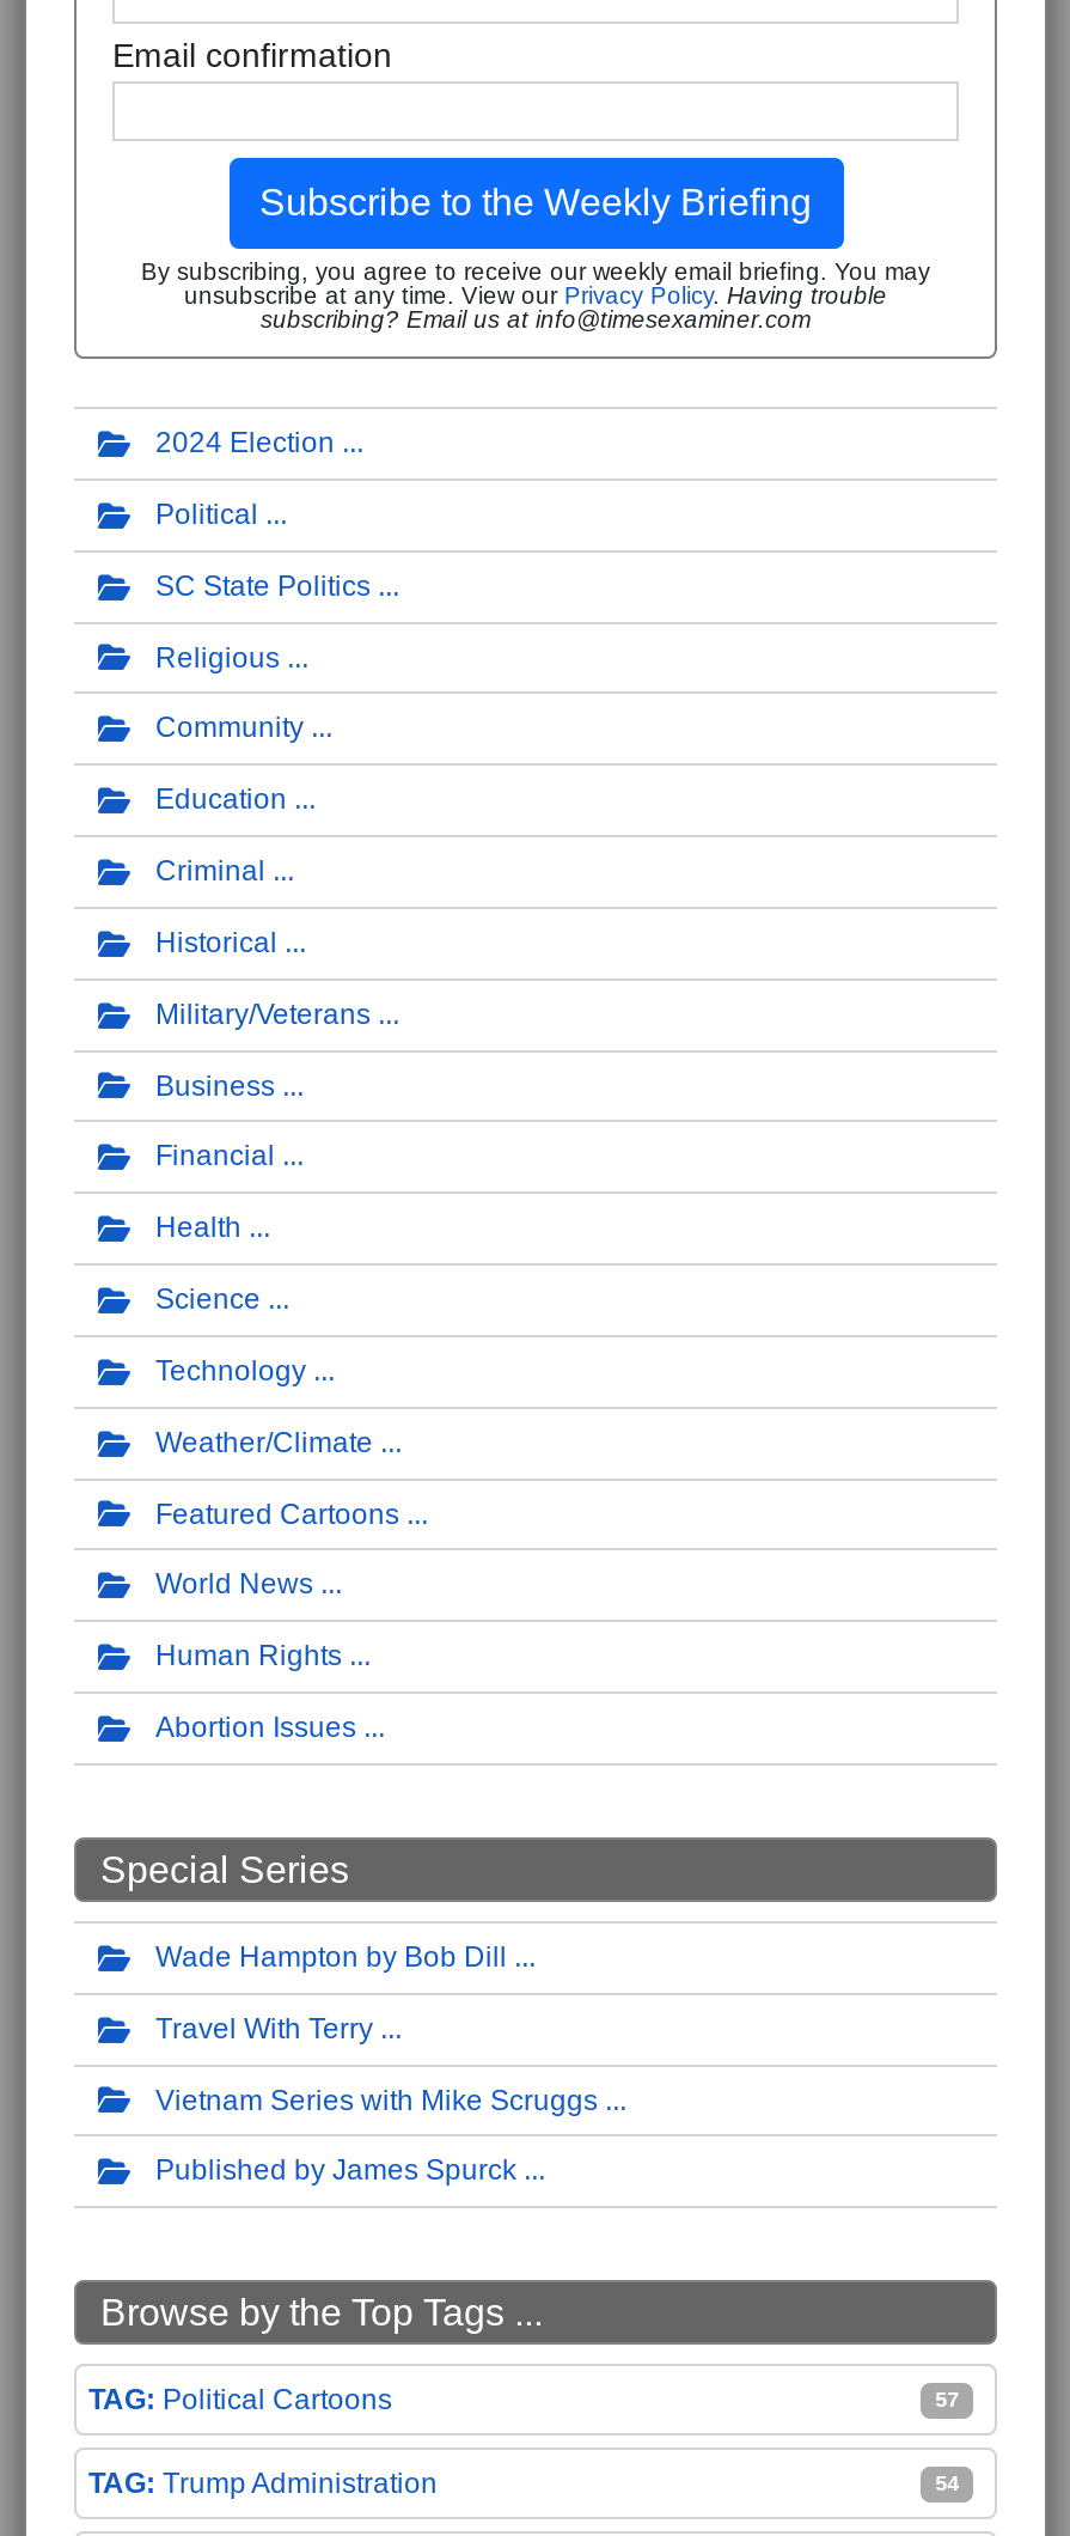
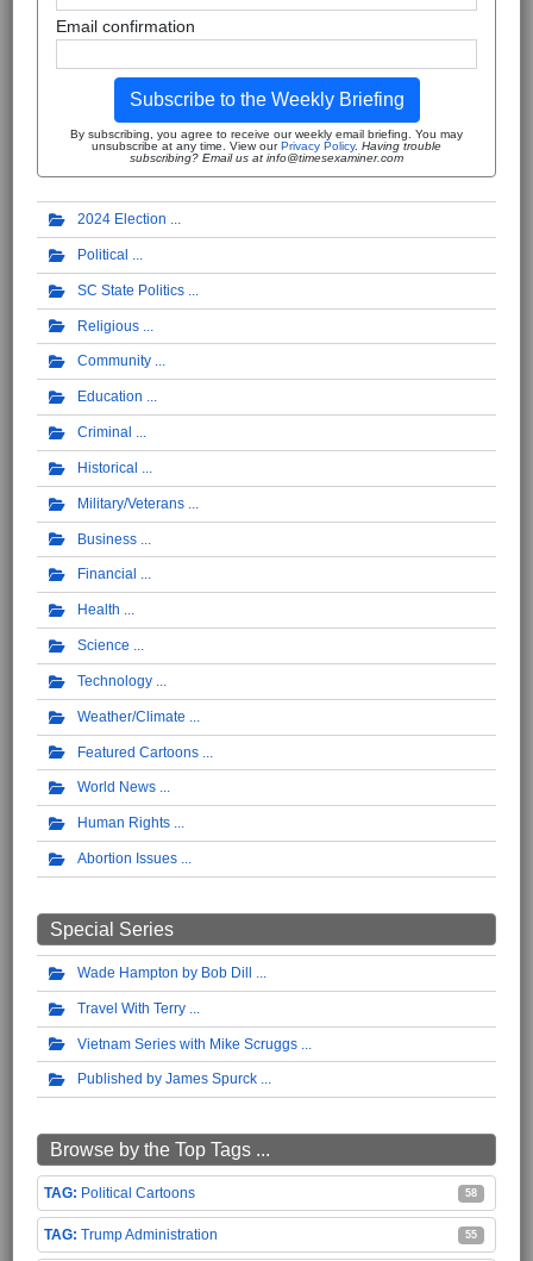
[935,2388,959,2412] 57 -> [465,1188,477,1199] 58
[935,2472,959,2496] 54 -> [465,1229,477,1241] 55

